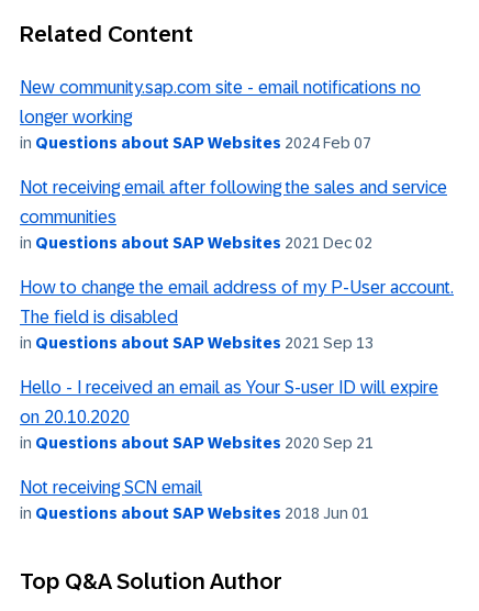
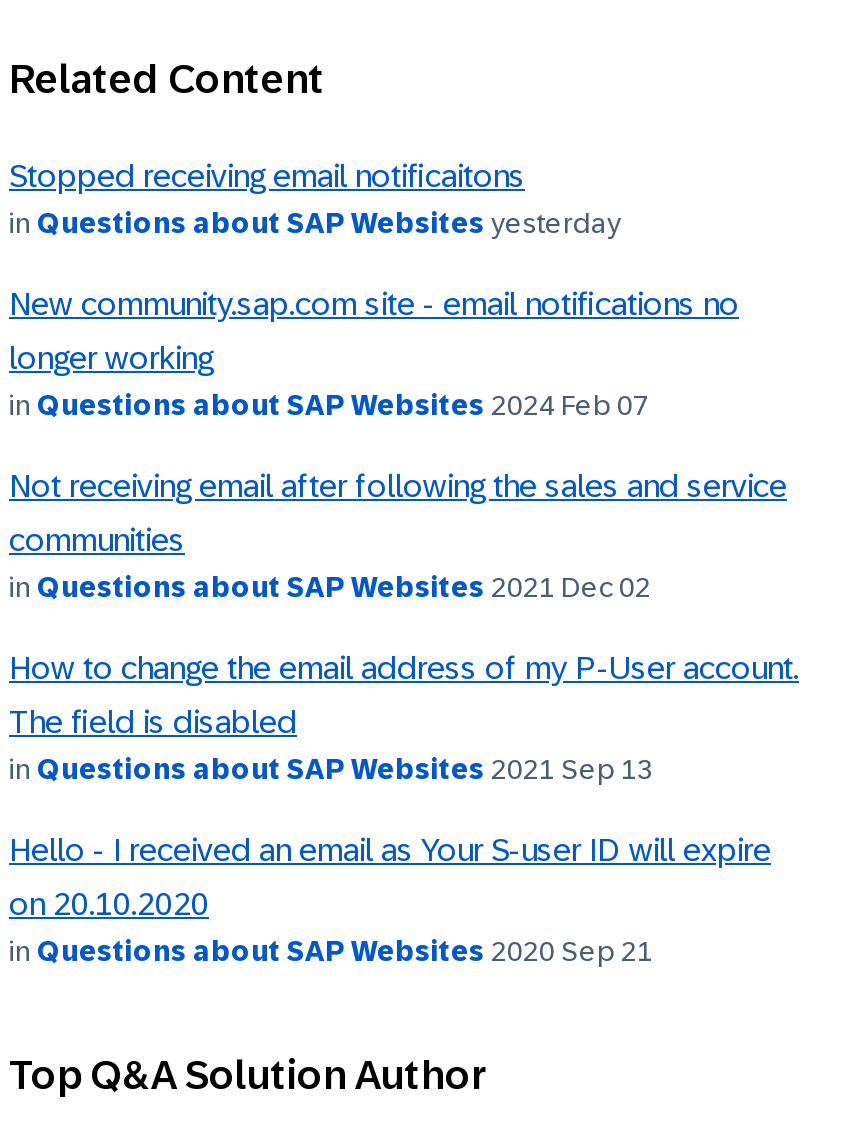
none -> [9,160,621,240] Stopped receiving email notificaitons | in Questions about SAP Websites yesterday
moved [20,78,454,452] -> [9,288,799,968]: New community.sap.com site - email notifications no | longer working | in Questions about SAP Websites 2024 Feb 07 | ... | on 20.10.2020 | in Questions about SAP Websites 2020 Sep 21
[20,478,369,522] Not receiving SCN email | in Questions about SAP Websites 2018 Jun 01 -> none

